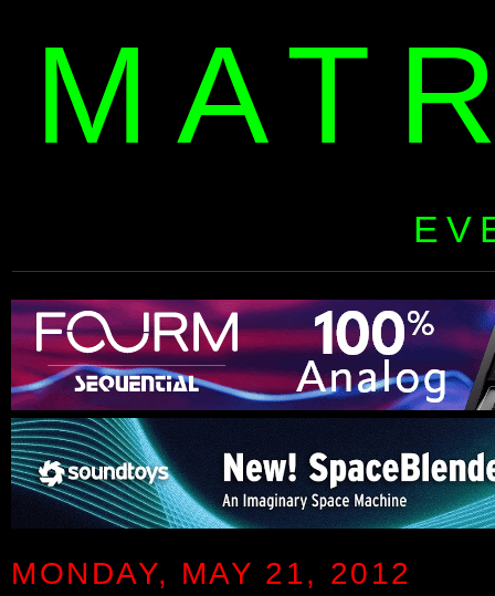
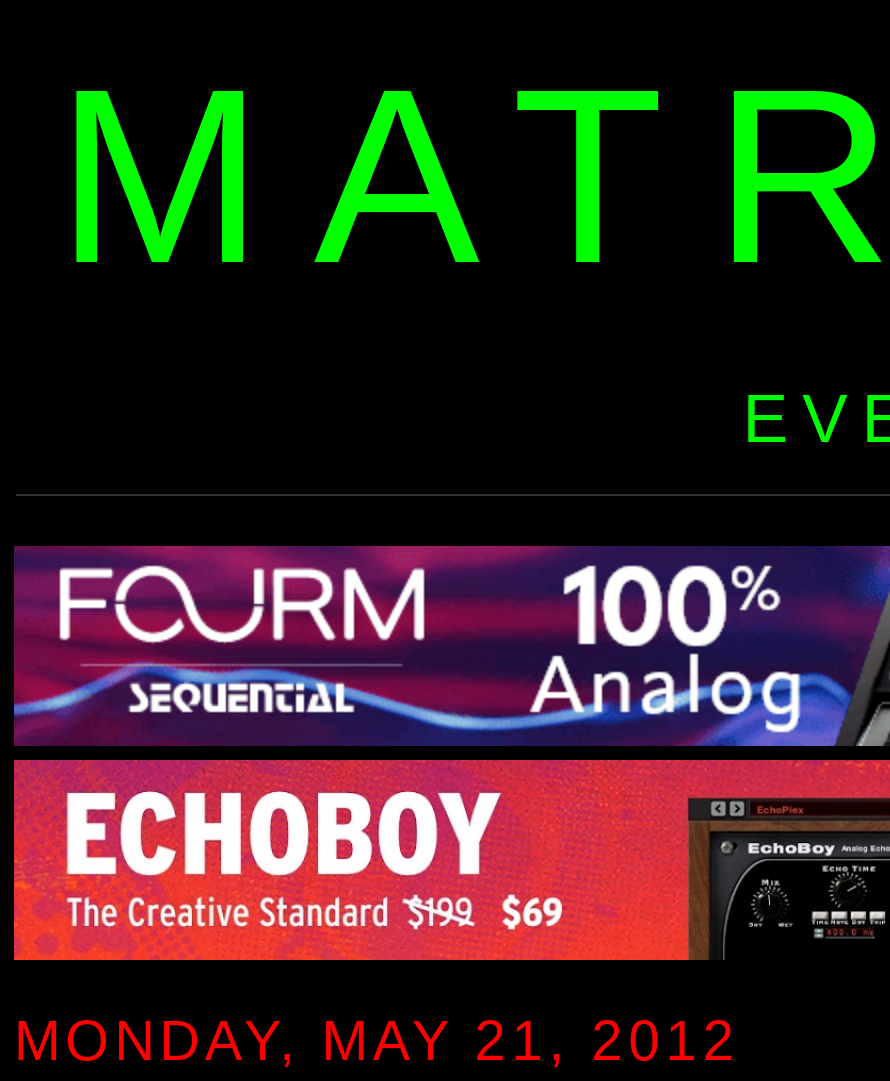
[10,417,492,530] [image] -> [12,758,884,962] [image]

